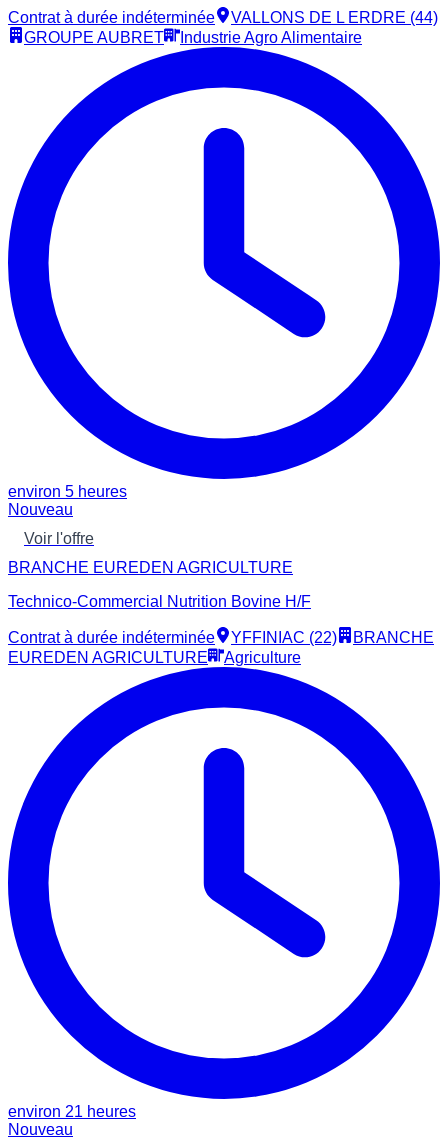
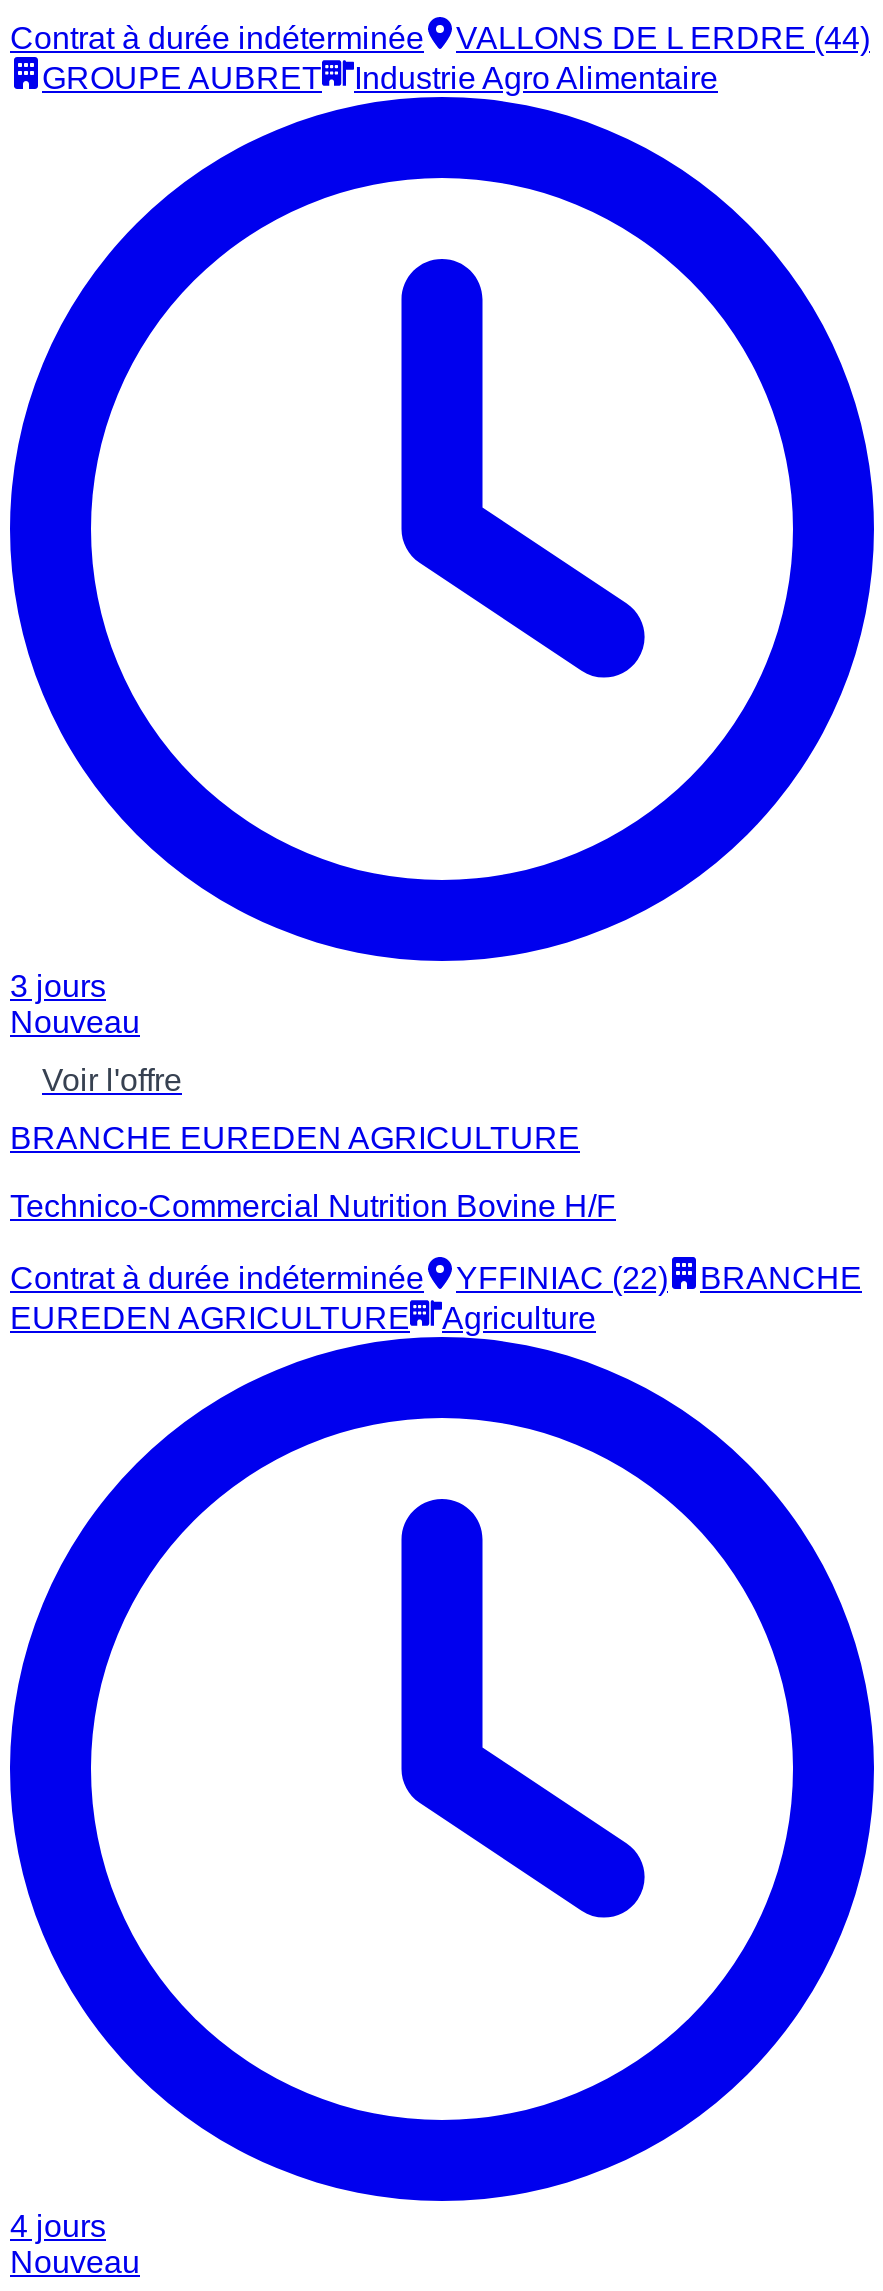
[8,483,127,500] environ 5 heures -> [10,969,106,1003] 3 jours
[8,1103,136,1120] environ 21 heures -> [10,2209,106,2243] 4 jours

